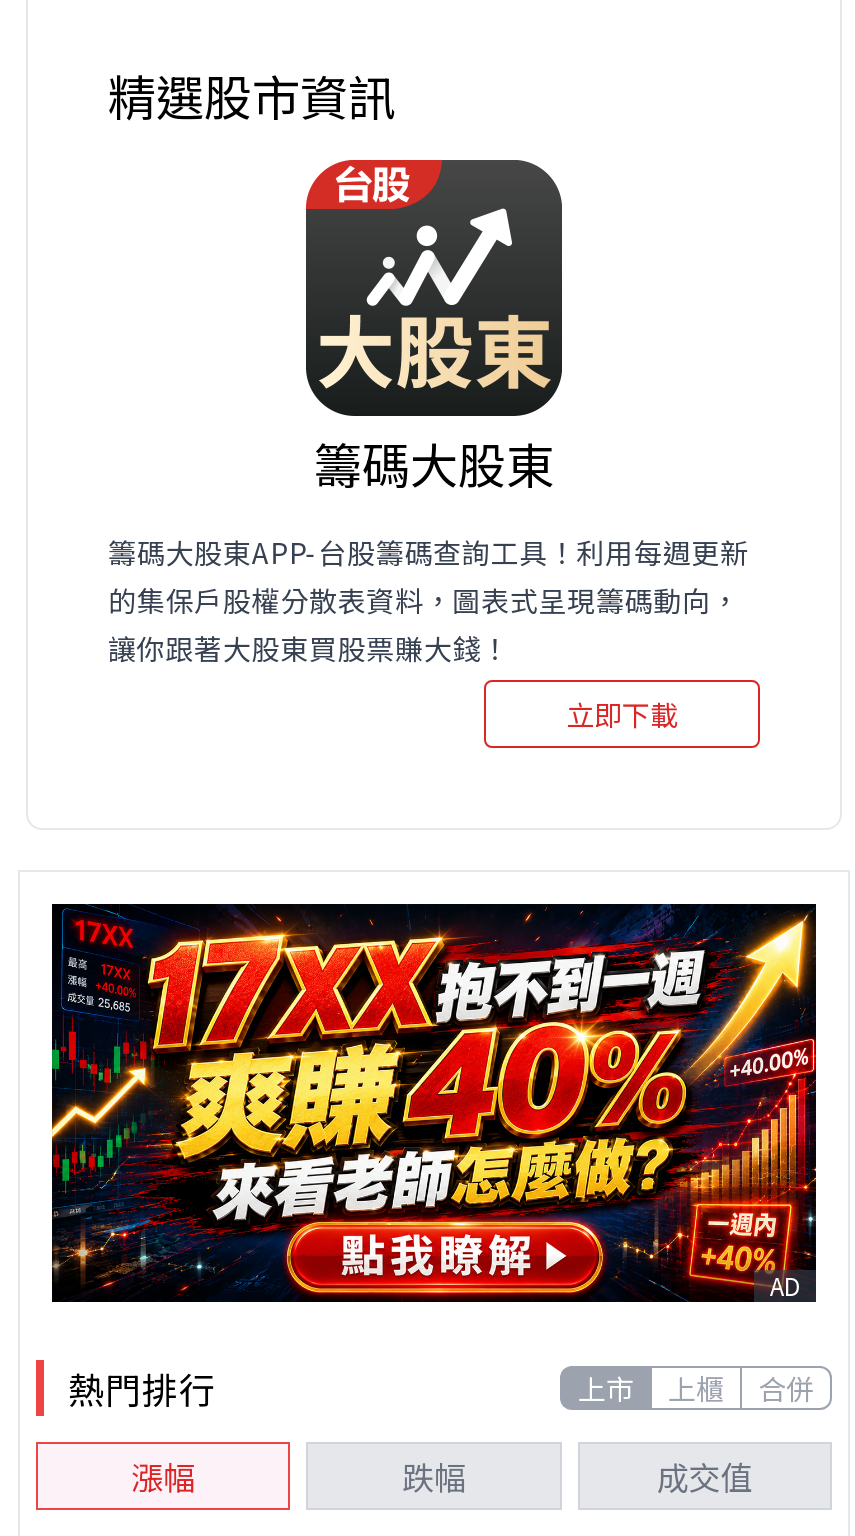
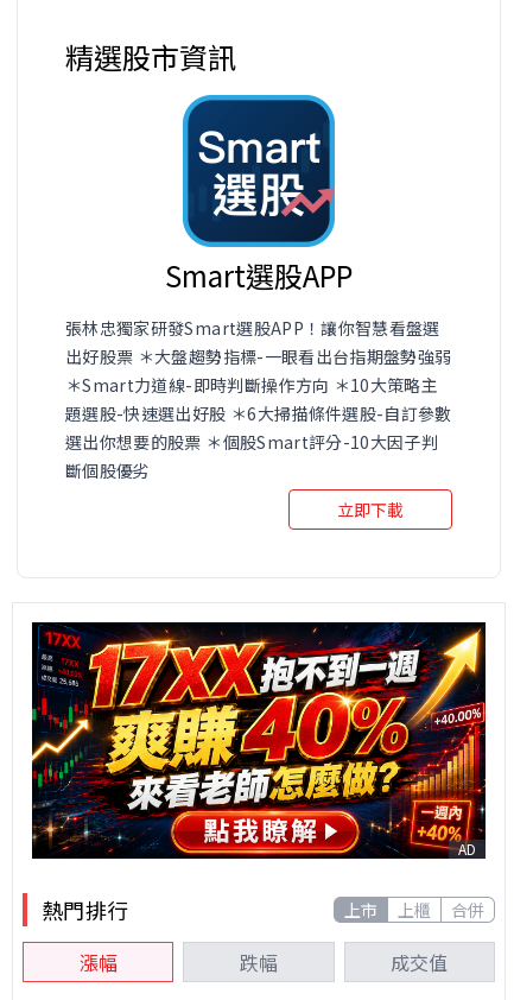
[304,158,564,270] [image] -> [182,94,336,246] [image]
[314,429,554,499] 籌碼大股東 -> [165,255,353,296] Smart選股APP
[108,533,749,669] 籌碼大股東APP-台股籌碼查詢工具！利用每週更新 | 的集保戶股權分散表資料，圖表式呈現籌碼動向， | 讓你跟著大股東買股票賺大錢！ -> [65,316,452,483] 張林忠獨家研發Smart選股APP！讓你智慧看盤選 | 出好股票 ＊大盤趨勢指標-一眼看出台指期盤勢強弱 | ＊Smart力道線-即時判斷操作方向 ＊10大策略主 | 題選股-快速選出好股 ＊6大掃描條件選股-自訂參數 | 選出你想要的股票 ＊個股Smart評分-10大因子判 | 斷個股優劣

